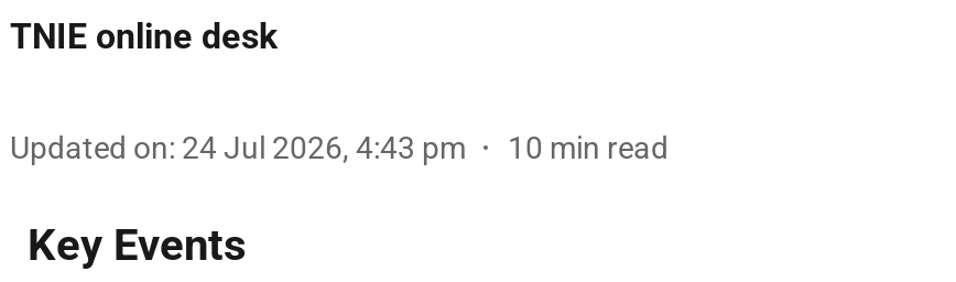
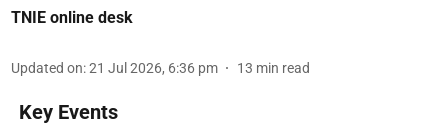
[10,130,466,165] Updated on: 24 Jul 2026, 4:43 pm -> [11,60,218,76] Updated on: 21 Jul 2026, 6:36 pm
[508,130,669,165] 10 min read -> [237,60,310,76] 13 min read

